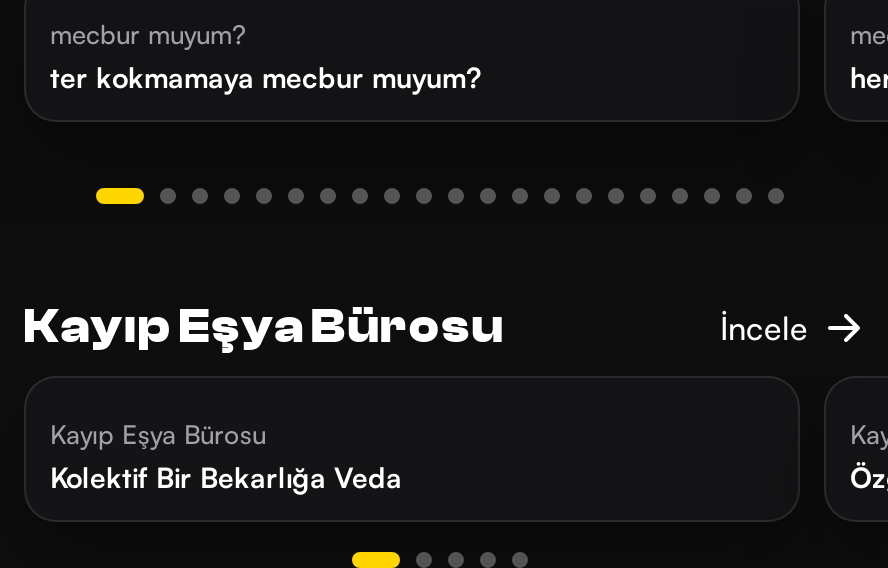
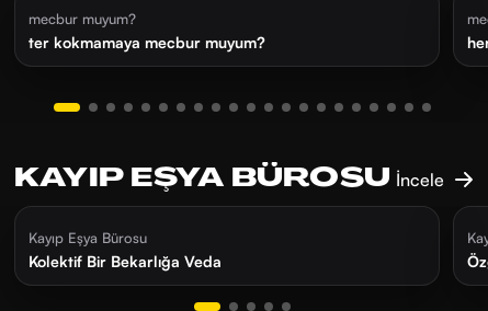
[24,300,808,354] Kayıp Eşya Bürosu | İncele -> [14,166,444,193] KAYIP EŞYA BÜROSU İncele

